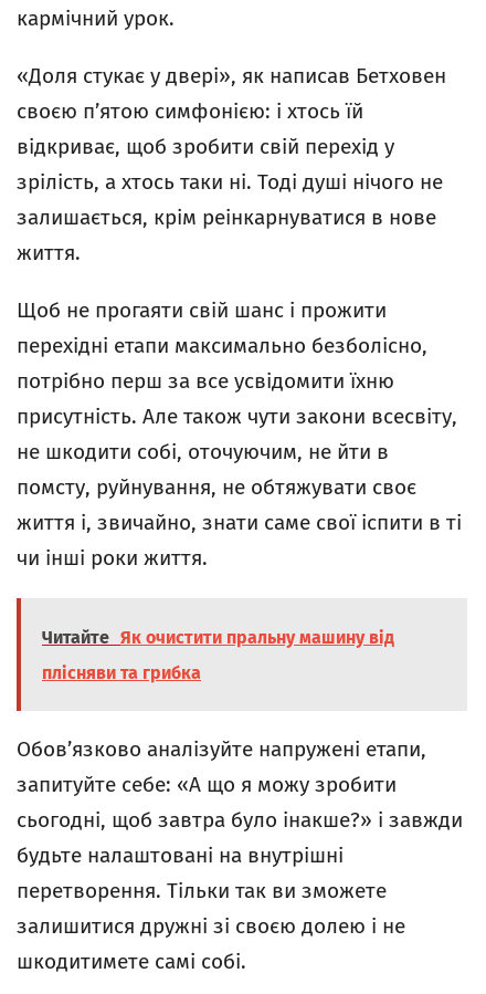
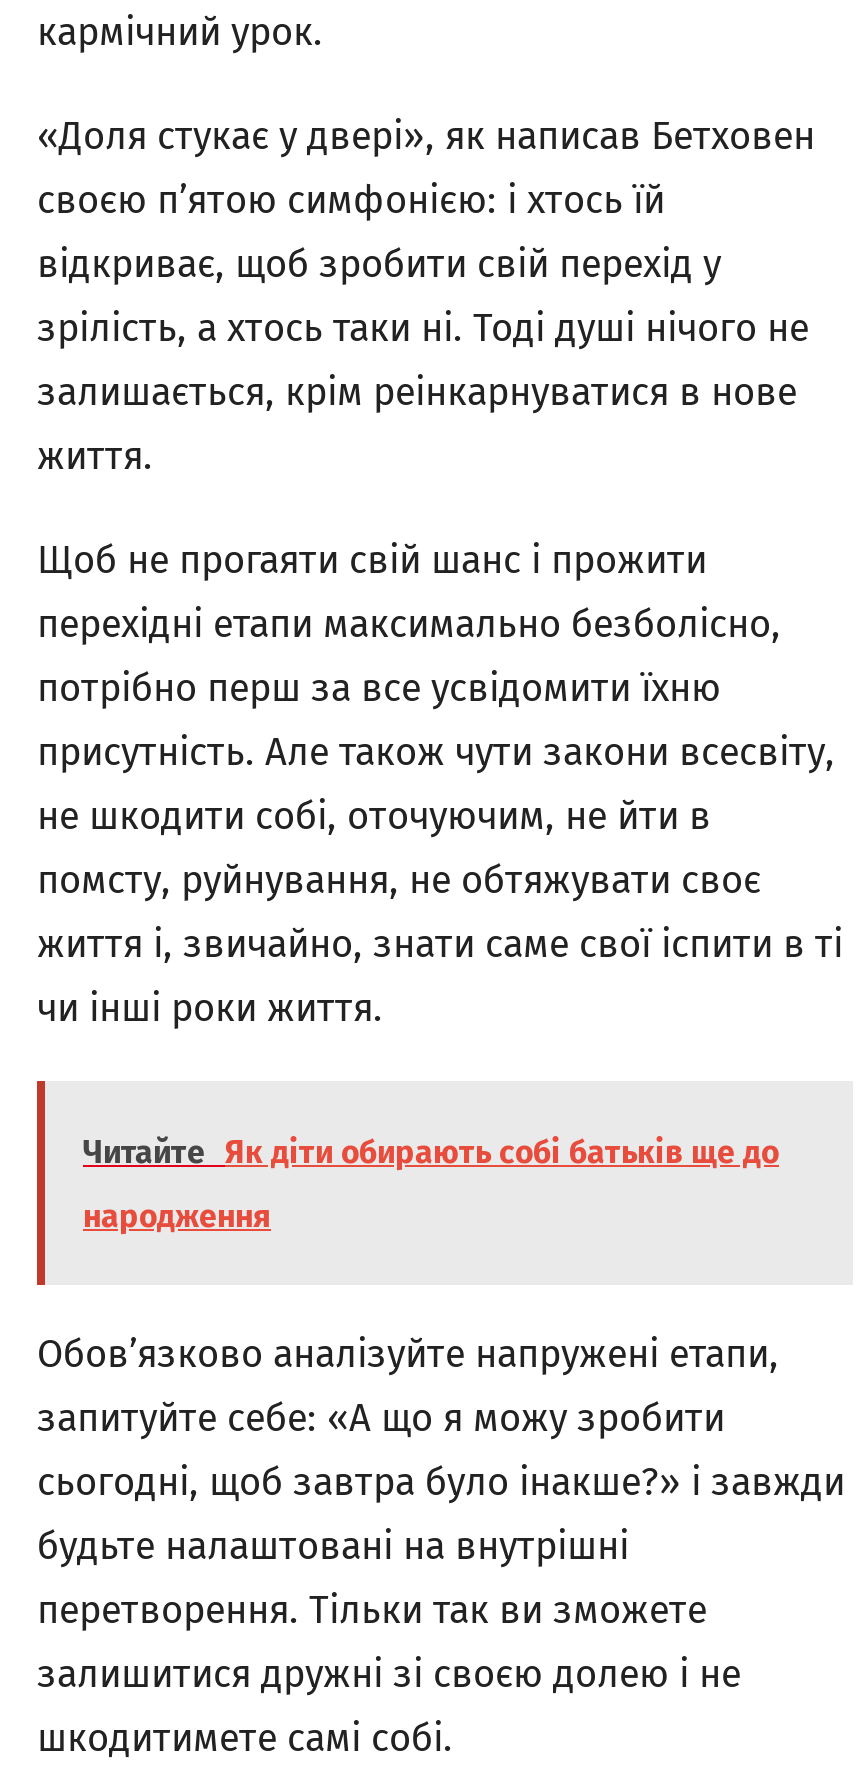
[42,627,394,648] Читайте Як очистити пральну машину від -> [83,1133,779,1171] Читайте Як діти обирають собі батьків ще до
[42,662,201,683] плісняви та грибка -> [83,1197,271,1235] народження

